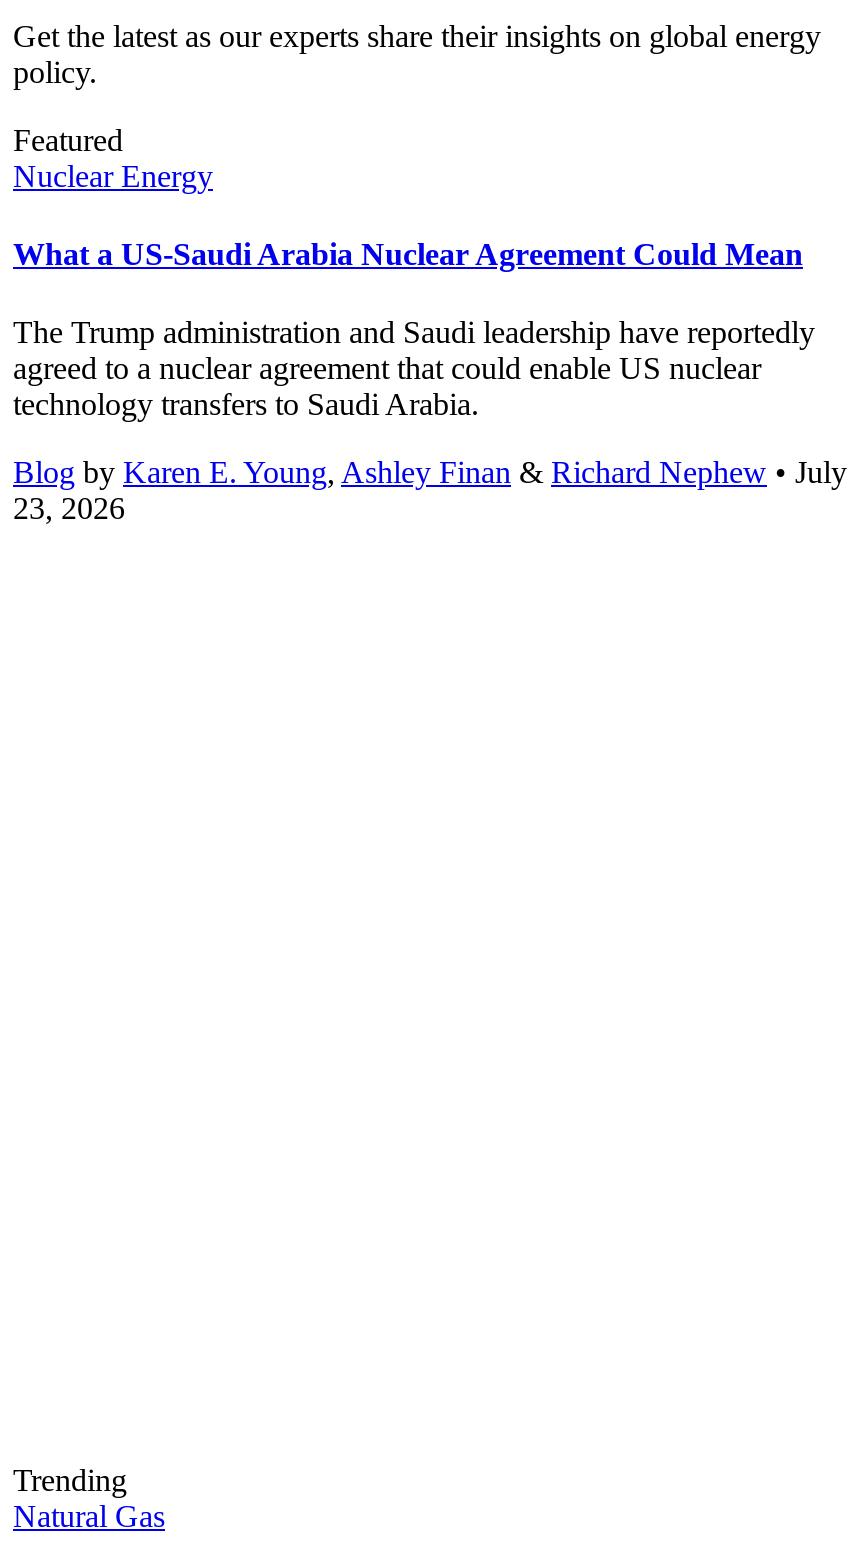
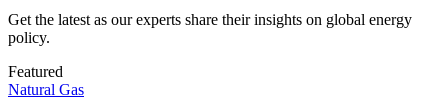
[13,159,847,526] Nuclear Energy | What a US-Saudi Arabia Nuclear Agreement Could Mean | The Trump administration and Saudi leadership have reportedly | agreed to a nuclear agreement that could enable US nuclear | technology transfers to Saudi Arabia. | Blog by Karen E. Young, Ashley Finan & Richard Nephew • July | 23, 2026 -> none
[13,1464,127,1498] Trending -> none

